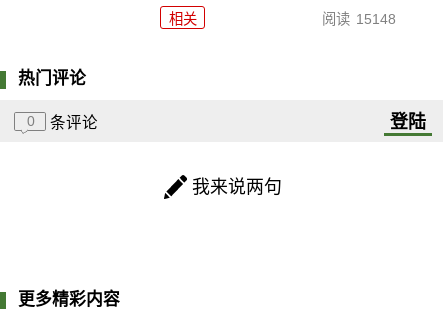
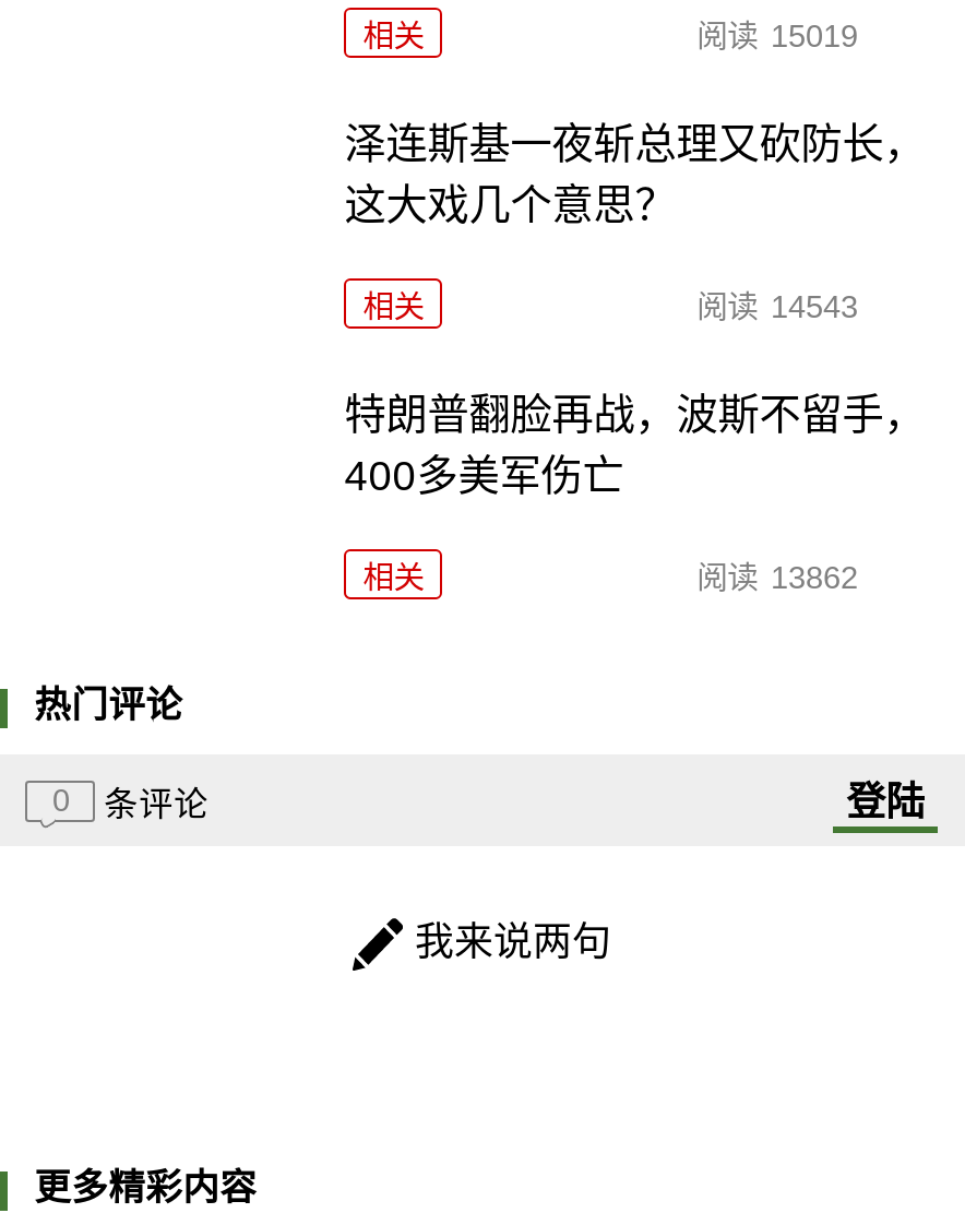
[322,11,395,27] 阅读 15148 -> [345,18,925,594] 阅读 15019 | 泽连斯基一夜斩总理又砍防长， | 这大戏几个意思？ | 相关 | 阅读 14543 | 特朗普翻脸再战，波斯不留手， | 400多美军伤亡 | 相关 | 阅读 13862

